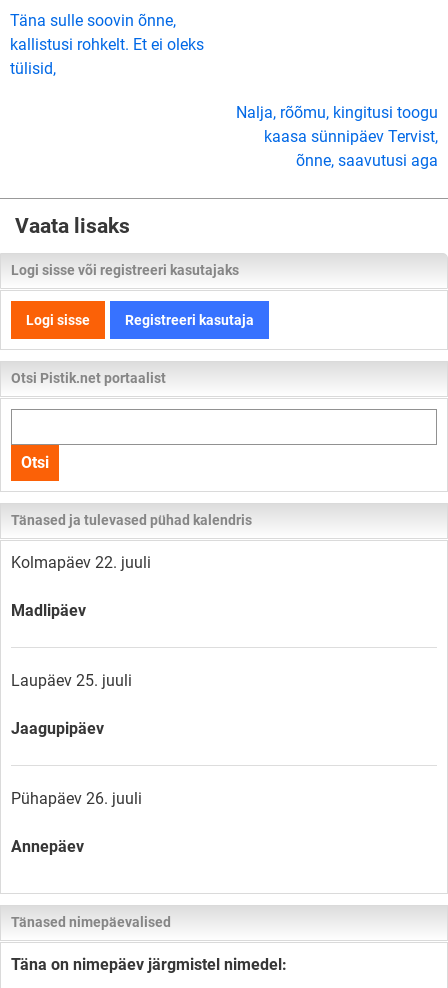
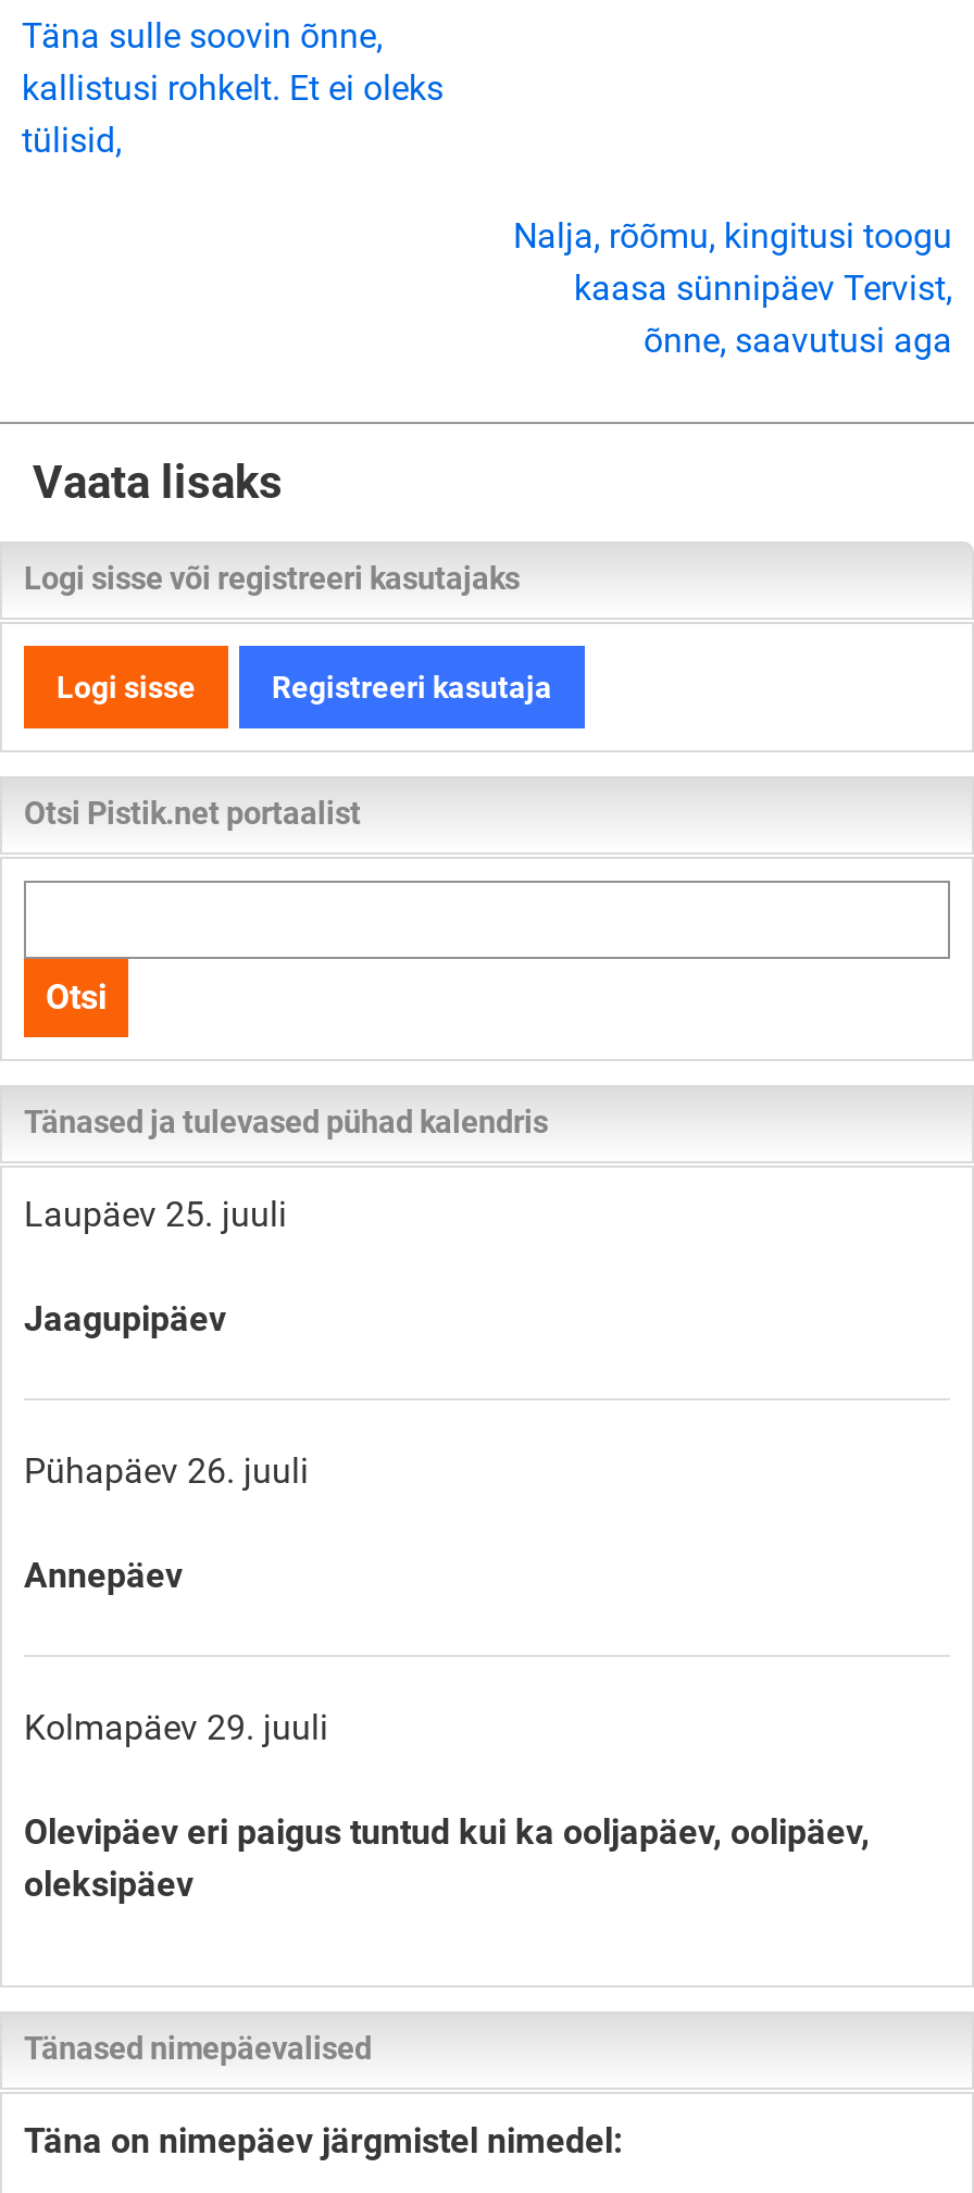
[11,553,151,620] Kolmapäev 22. juuli | Madlipäev -> none
moved [11,671,142,856] -> [24,1194,309,1596]: Laupäev 25. juuli | Jaagupipäev | Pühapäev 26. juuli | Annepäev
none -> [24,1707,870,1905] Kolmapäev 29. juuli | Olevipäev eri paigus tuntud kui ka ooljapäev, oolipäev, | oleksipäev

